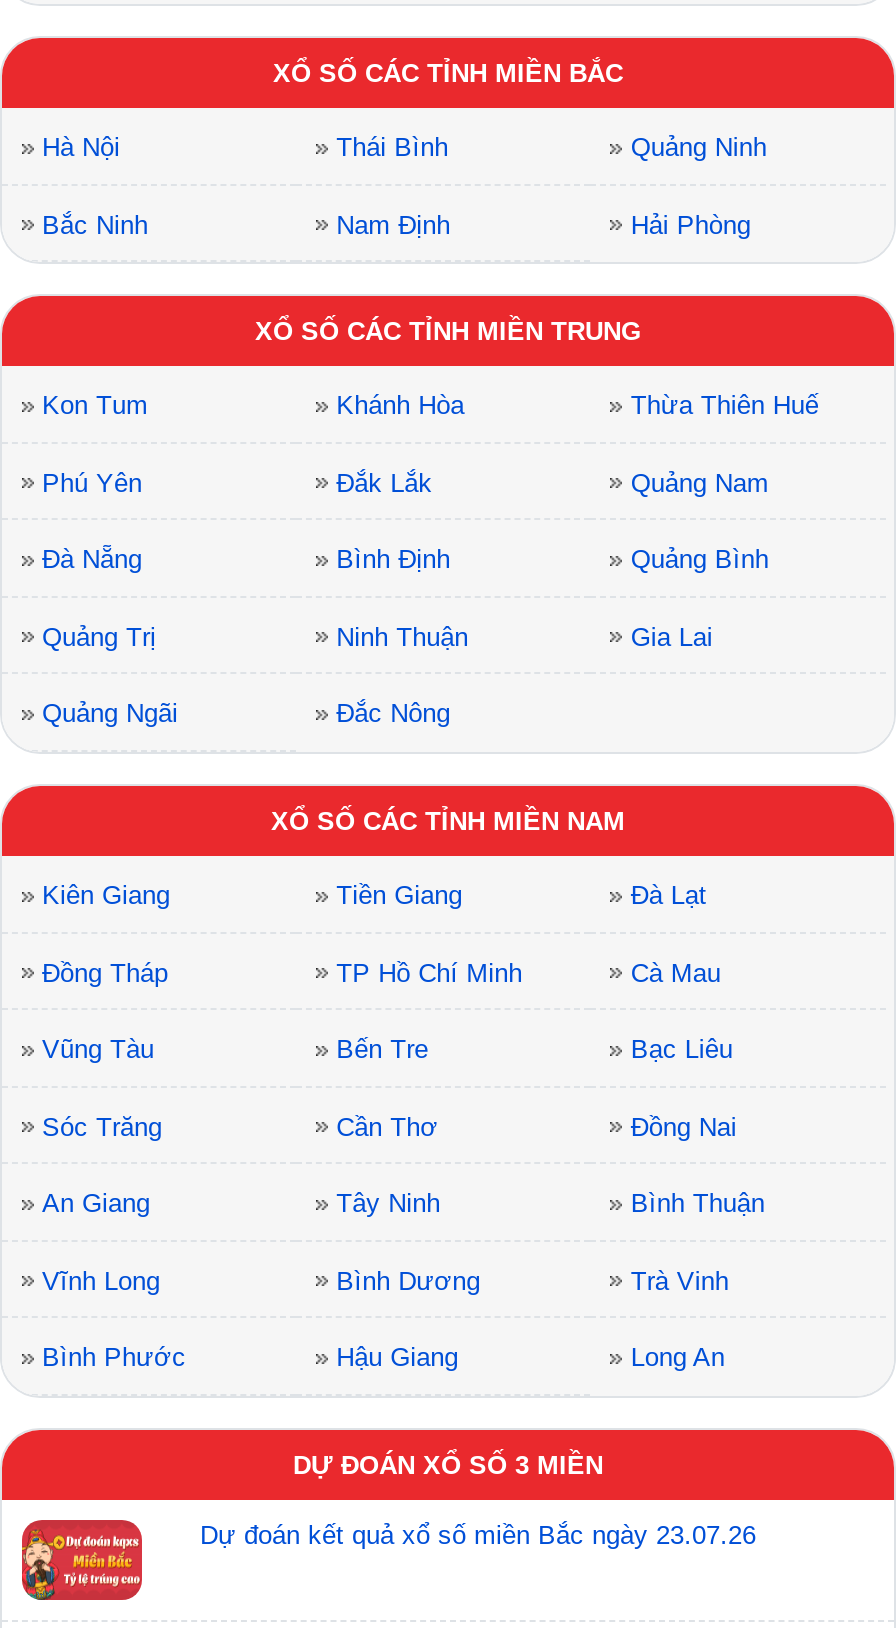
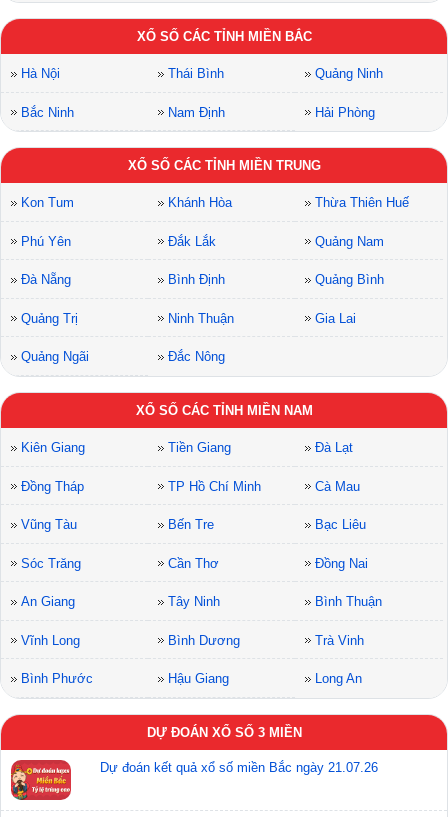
[200,1519,756,1549] Dự đoán kết quả xổ số miền Bắc ngày 23.07.26 -> [100,760,378,775] Dự đoán kết quả xổ số miền Bắc ngày 21.07.26

